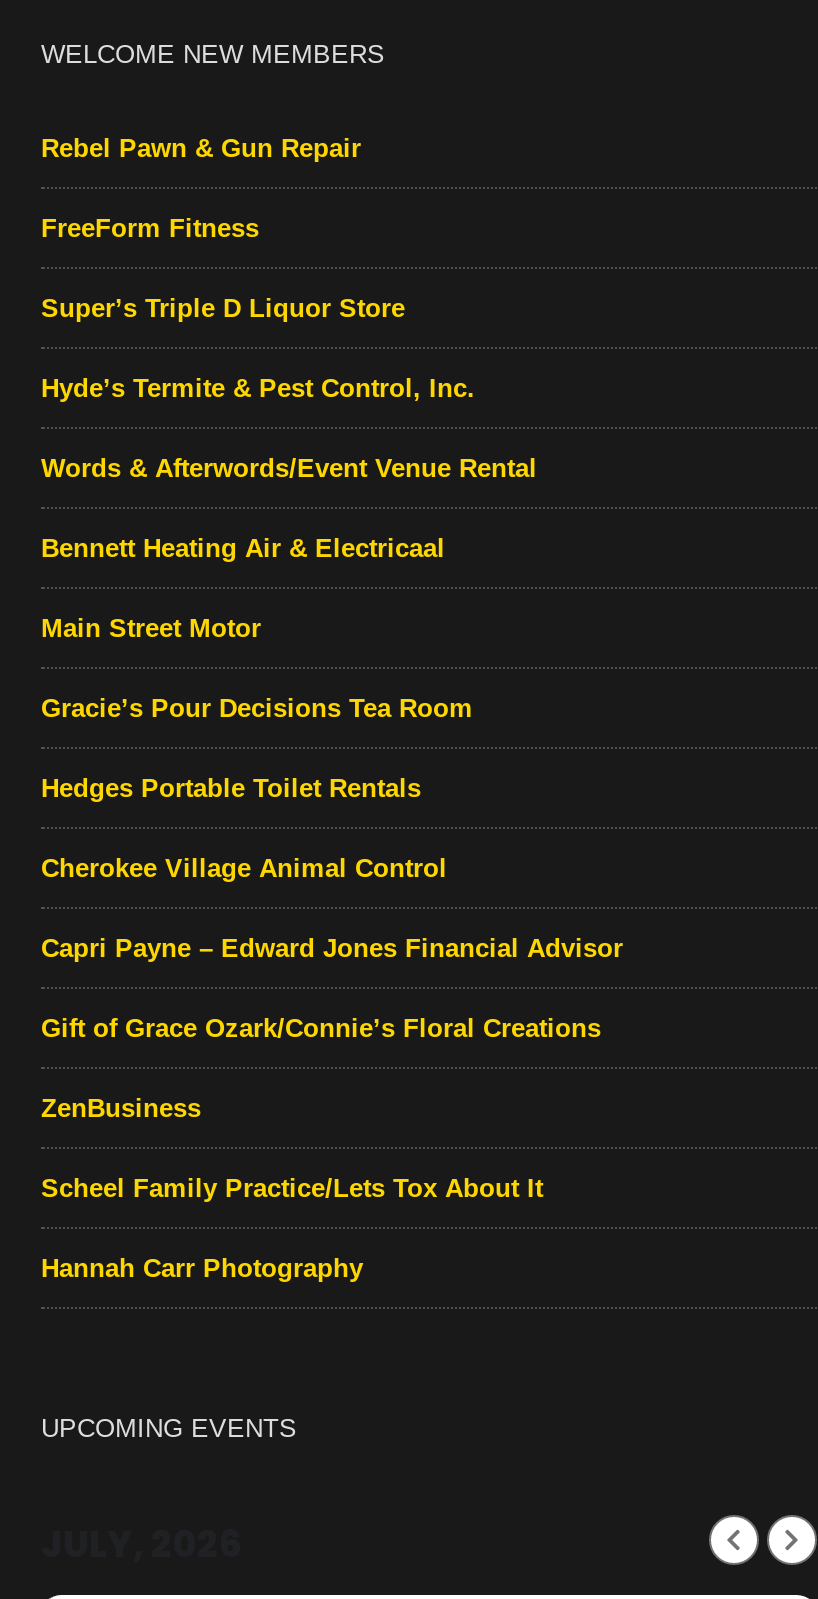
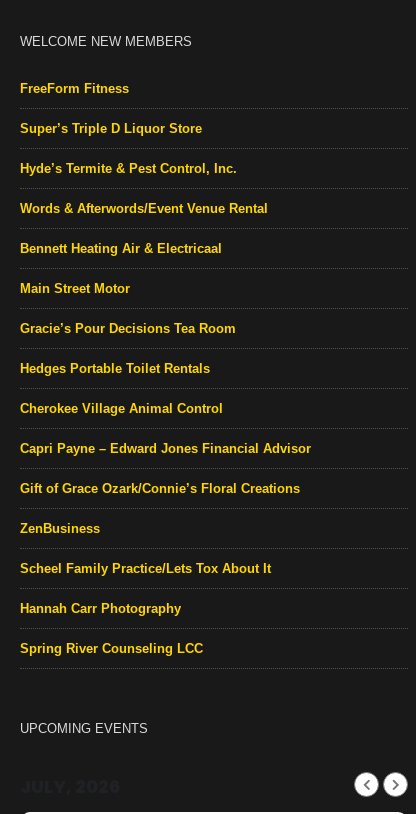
[41,133,361,163] Rebel Pawn & Gun Repair -> none
moved [41,213,623,1283] -> [20,81,311,616]: FreeForm Fitness | Super’s Triple D Liquor Store | Hyde’s Termite & Pest Control, Inc. | ... | Scheel Family Practice/Lets Tox About It | Hannah Carr Photography
none -> [20,641,203,656] Spring River Counseling LCC

